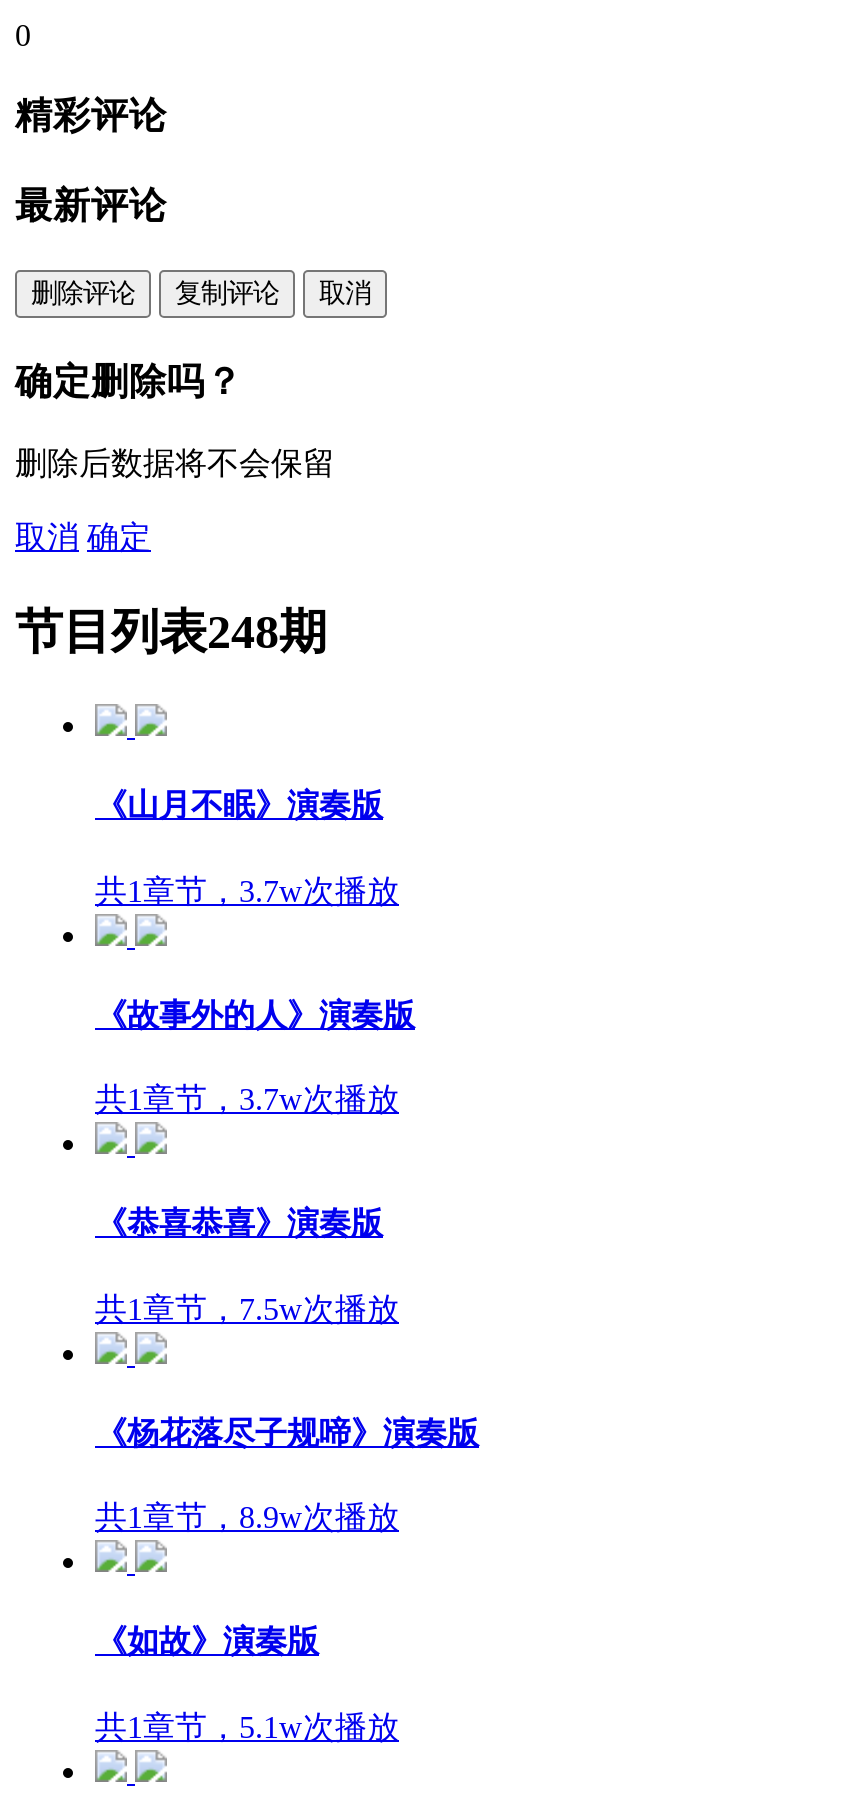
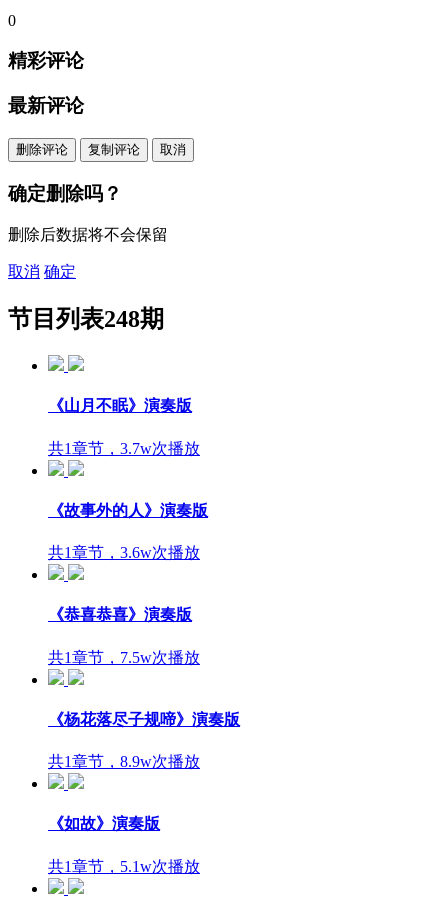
[95,1082,399,1116] 共1章节，3.7w次播放 -> [48,544,200,561] 共1章节，3.6w次播放

